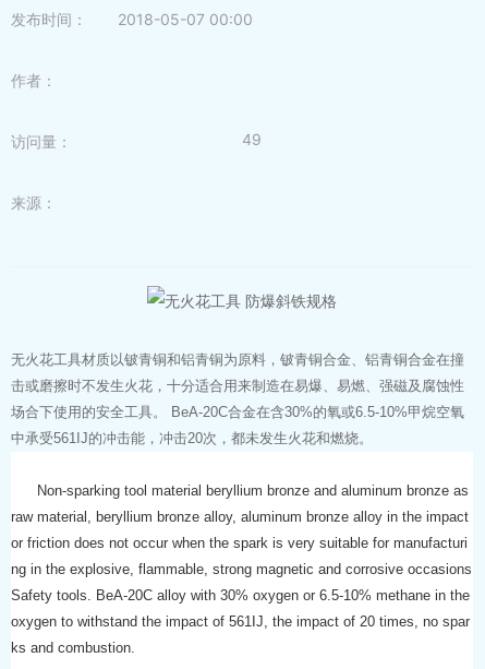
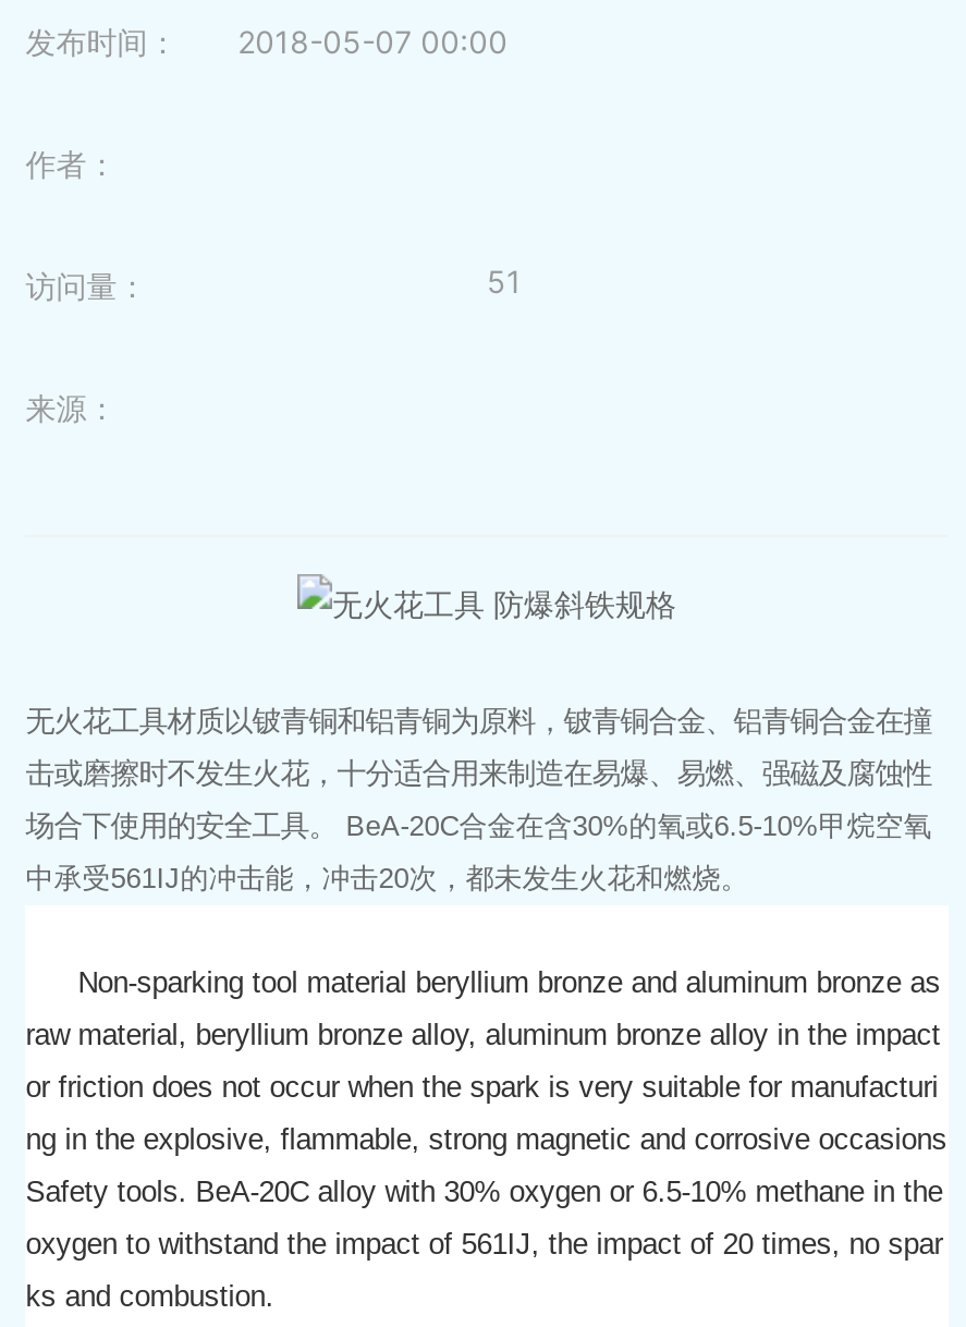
[242,130,262,148] 49 -> [487,263,522,300] 51

